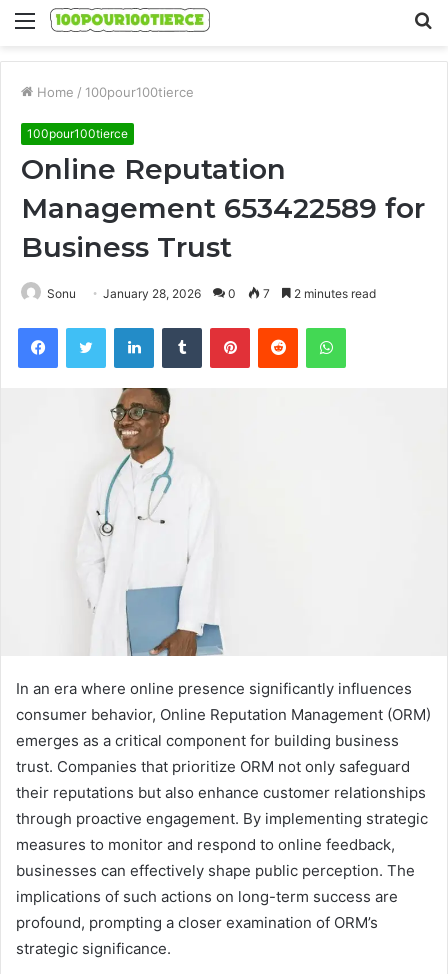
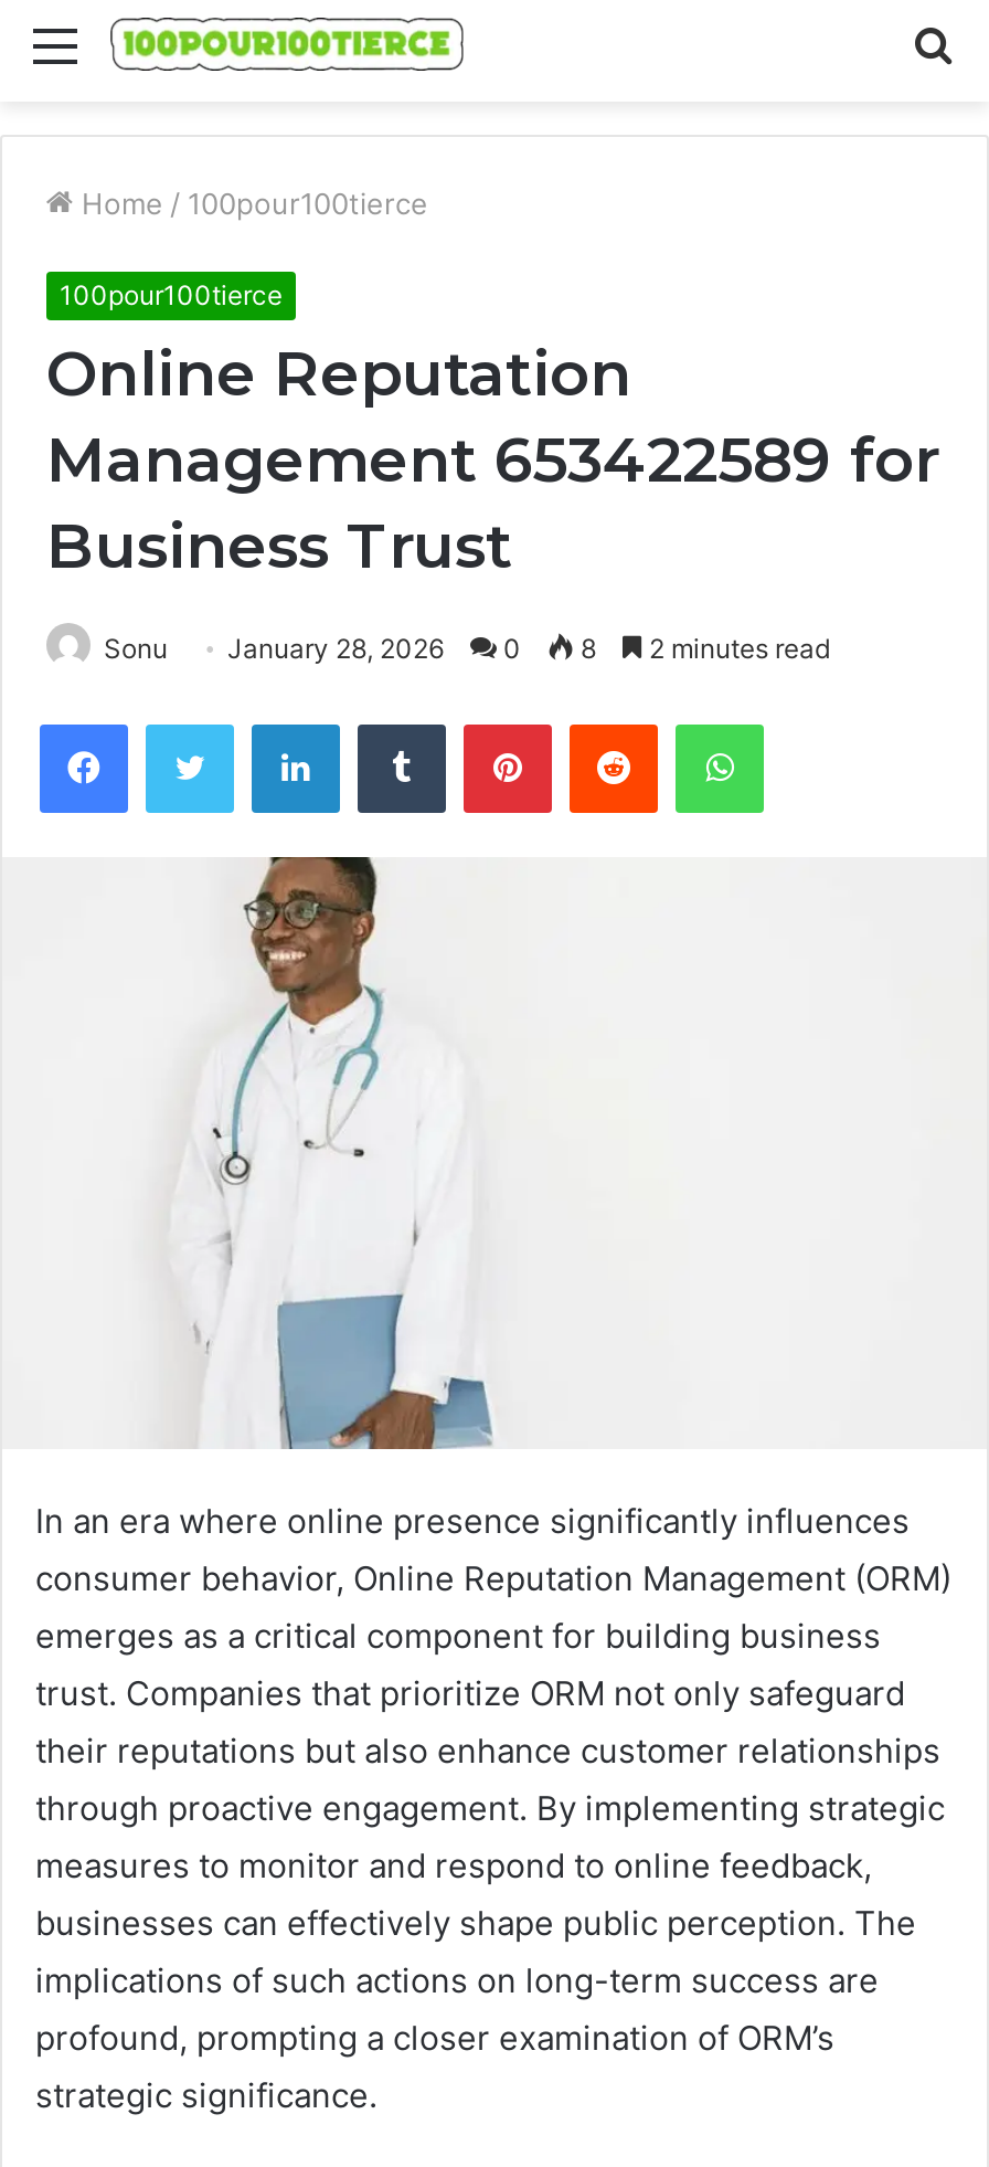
[47,285,376,300] Sonu January 28, 2026 0 7 2 minutes read -> [104,631,830,664] Sonu January 28, 2026 0 8 2 minutes read

